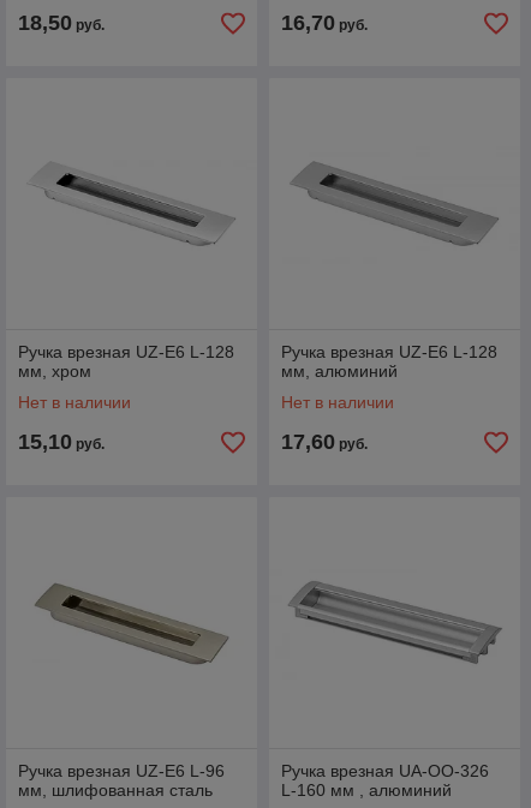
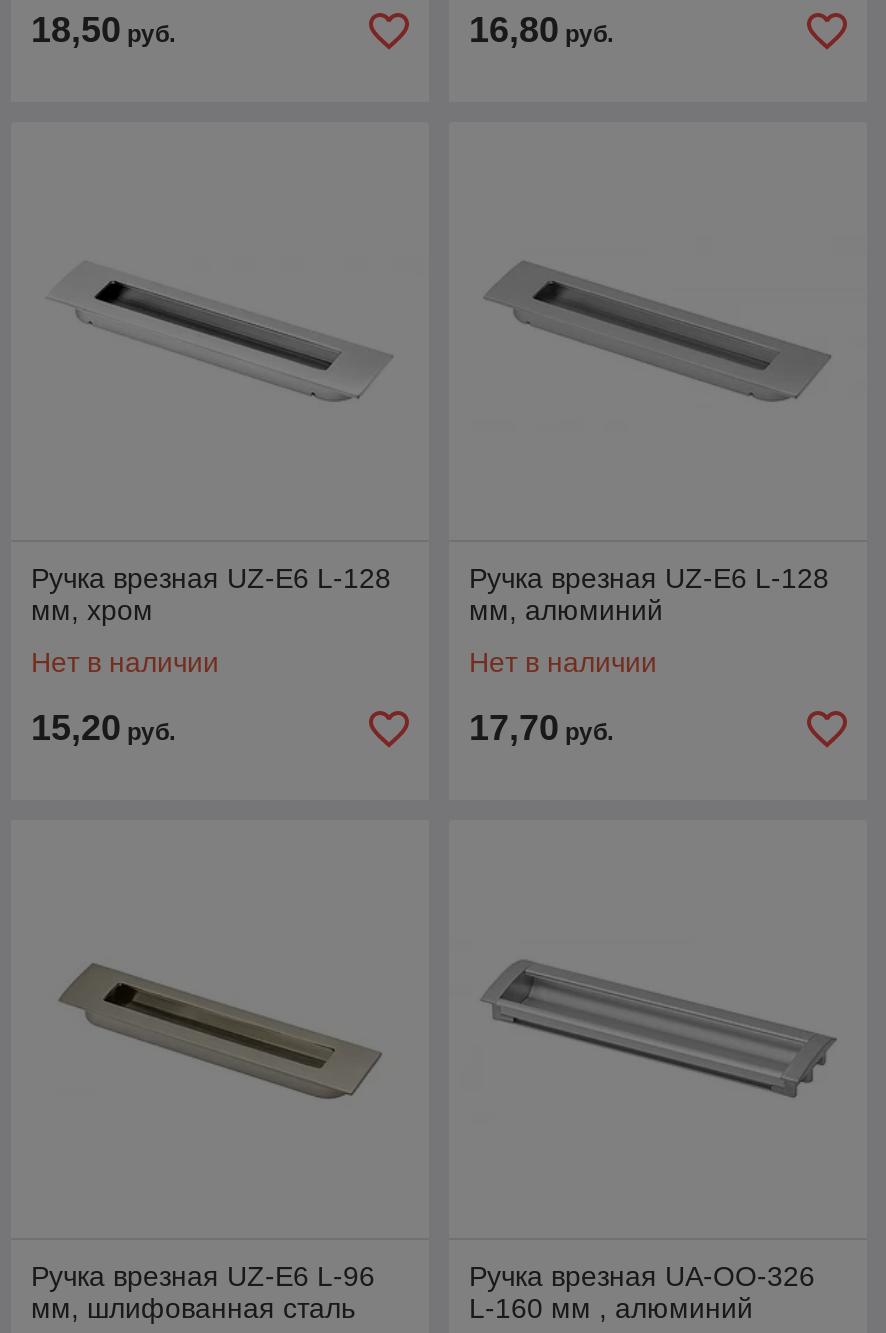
[281,11,368,35] 16,70 руб. -> [469,10,613,50] 16,80 руб.
[18,430,105,454] 15,10 руб. -> [31,708,175,748] 15,20 руб.
[281,430,368,454] 17,60 руб. -> [469,708,613,748] 17,70 руб.

